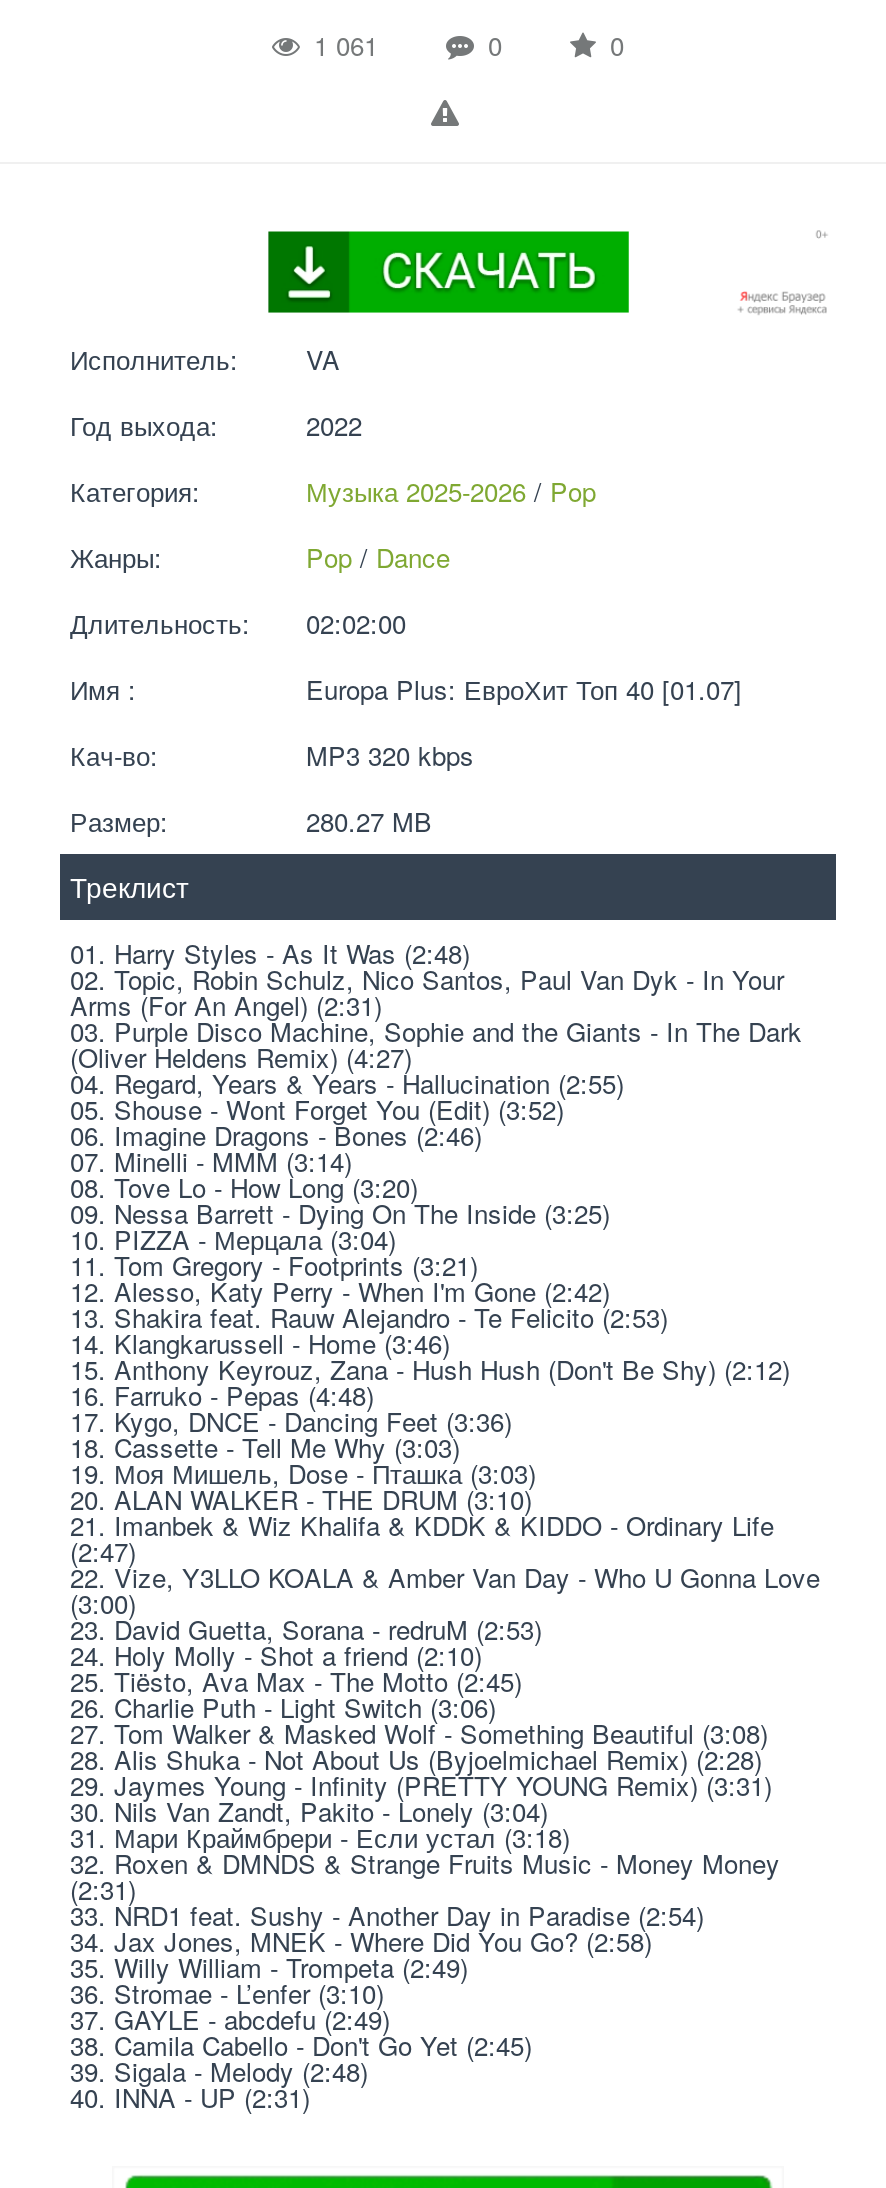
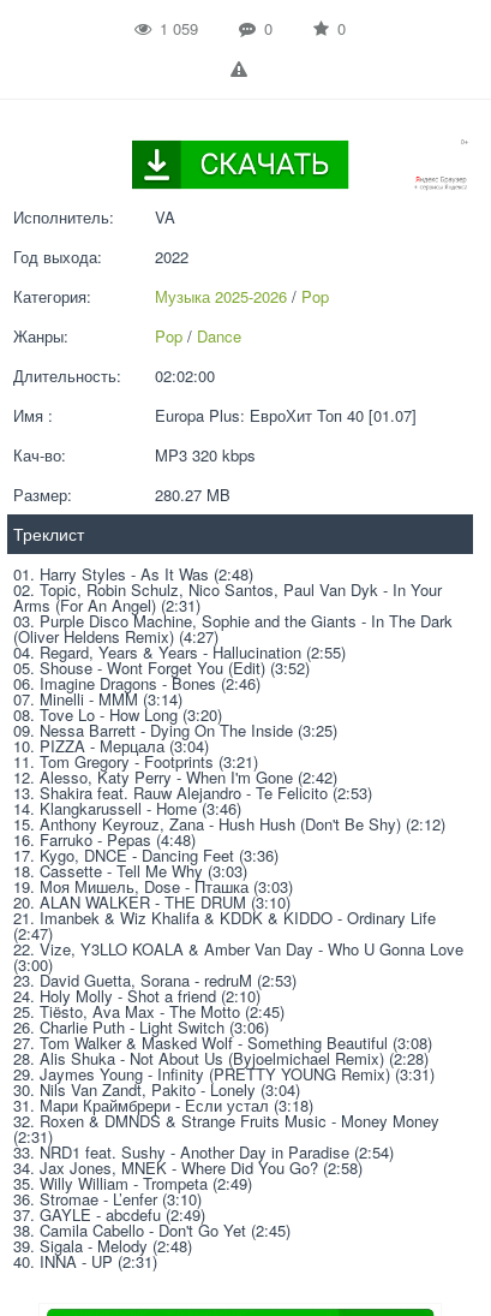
[306,26,378,64] 1 061 -> [155,17,198,40] 1 059

